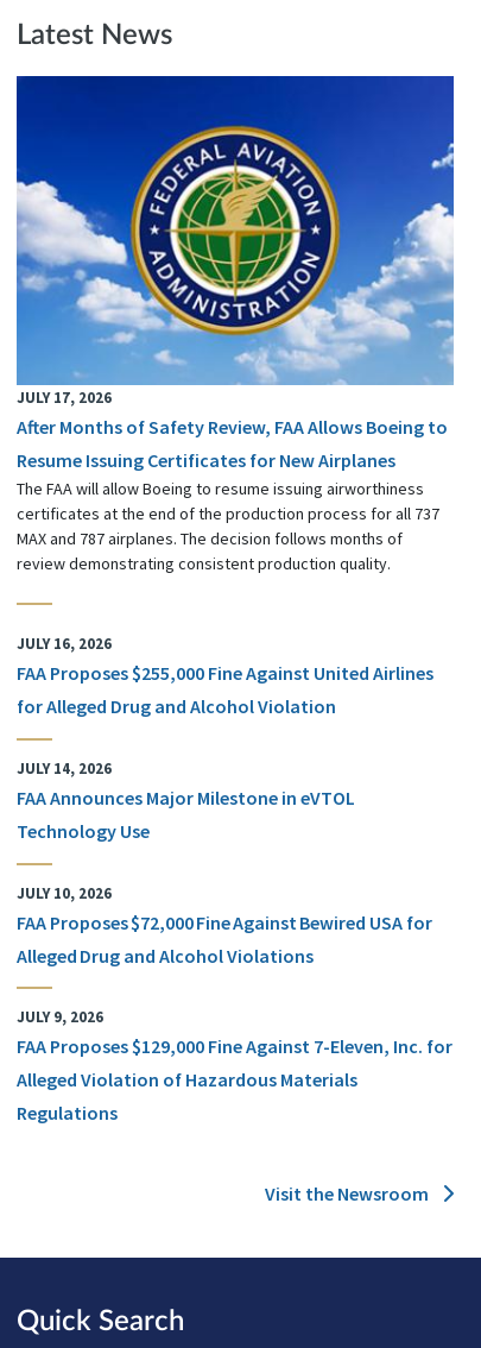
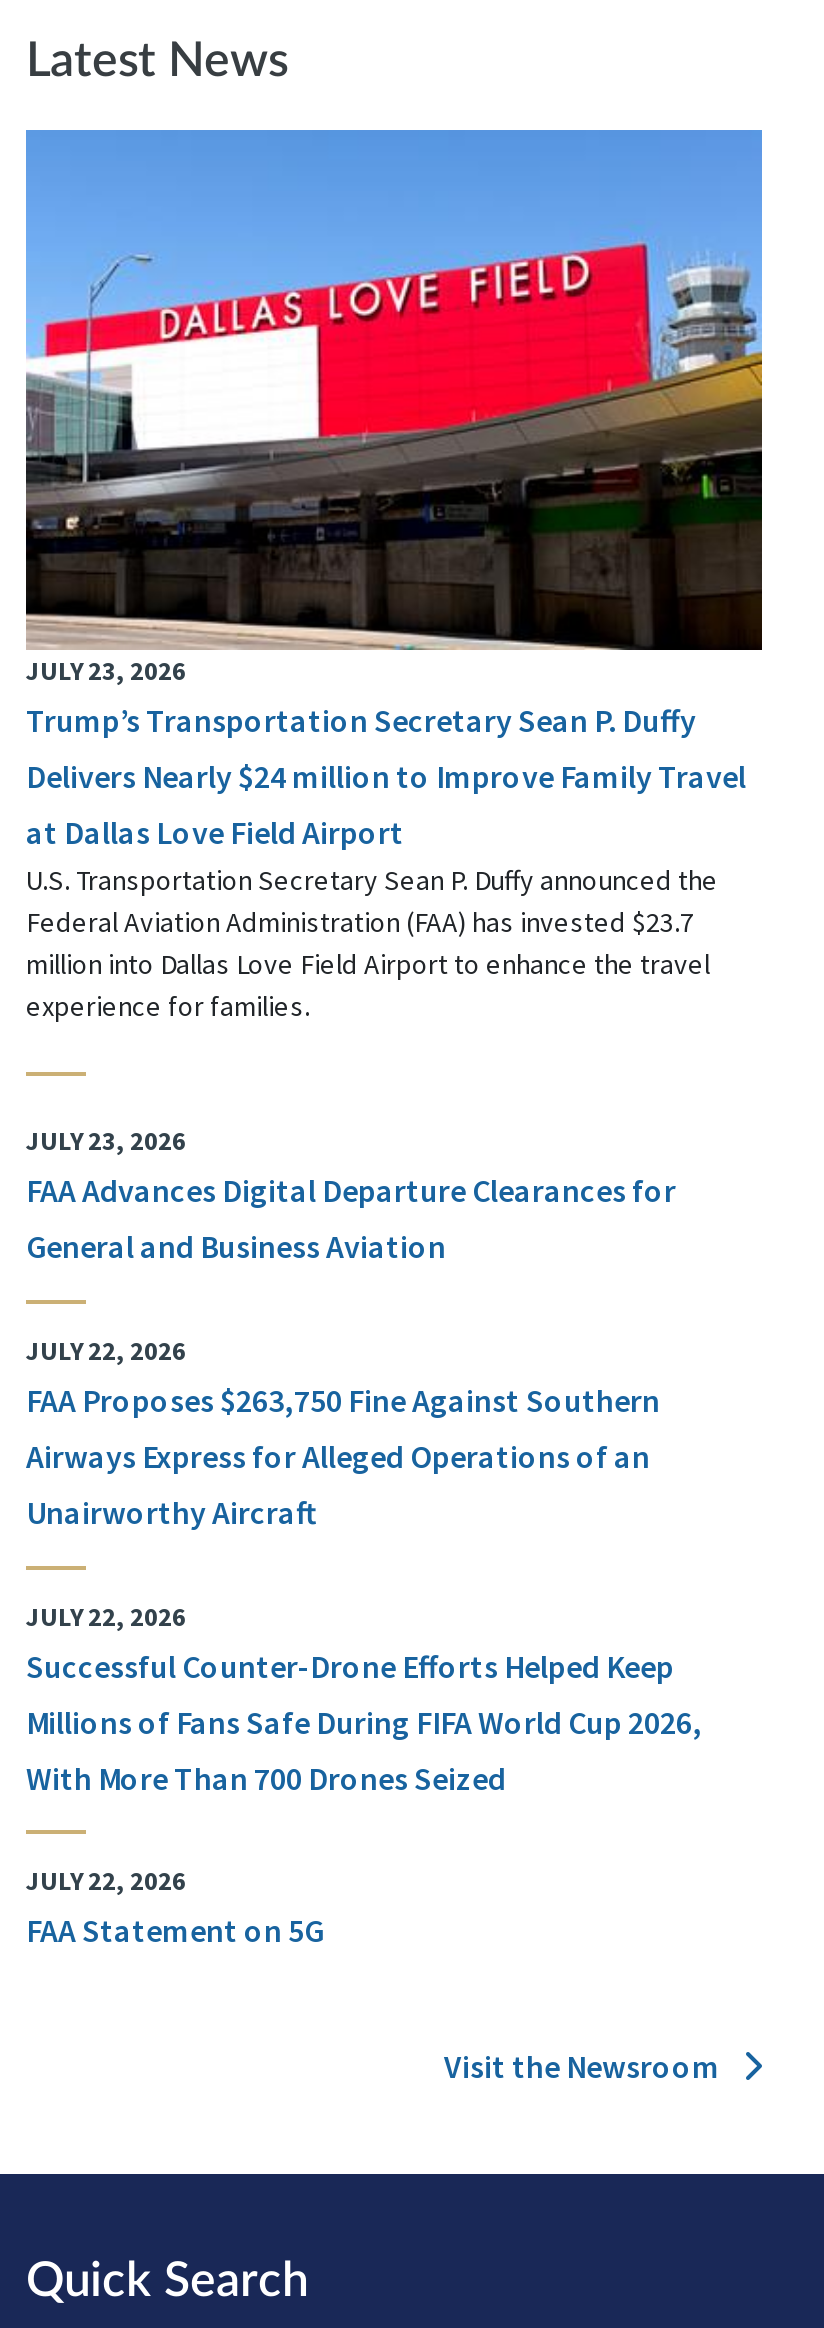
[15,75,455,574] [image] | JULY 17, 2026 | After Months of Safety Review, FAA Allows Boeing to | Resume Issuing Certificates for New Airplanes | The FAA will allow Boeing to resume issuing airworthiness | certificates at the end of the production process for all 737 | MAX and 787 airplanes. The decision follows months of | review demonstrating consistent production quality. -> [24,128,764,1023] [image] | JULY 23, 2026 | Trump’s Transportation Secretary Sean P. Duffy | Delivers Nearly $24 million to Improve Family Travel | at Dallas Love Field Airport | U.S. Transportation Secretary Sean P. Duffy announced the | Federal Aviation Administration (FAA) has invested $23.7 | million into Dallas Love Field Airport to enhance the travel | experience for families.
[17,634,433,718] JULY 16, 2026 | FAA Proposes $255,000 Fine Against United Airlines | for Alleged Drug and Alcohol Violation -> [26,1125,676,1267] JULY 23, 2026 | FAA Advances Digital Departure Clearances for | General and Business Aviation
[17,758,355,843] JULY 14, 2026 | FAA Announces Major Milestone in eVTOL | Technology Use -> [26,1334,660,1532] JULY 22, 2026 | FAA Proposes $263,750 Fine Against Southern | Airways Express for Alleged Operations of an | Unairworthy Aircraft
[17,883,432,967] JULY 10, 2026 | FAA Proposes $72,000 Fine Against Bewired USA for | Alleged Drug and Alcohol Violations -> [26,1599,702,1797] JULY 22, 2026 | Successful Counter-Drone Efforts Helped Keep | Millions of Fans Safe During FIFA World Cup 2026, | With More Than 700 Drones Seized
[17,1007,452,1125] JULY 9, 2026 | FAA Proposes $129,000 Fine Against 7-Eleven, Inc. for | Alleged Violation of Hazardous Materials | Regulations -> [26,1864,324,1950] JULY 22, 2026 | FAA Statement on 5G

